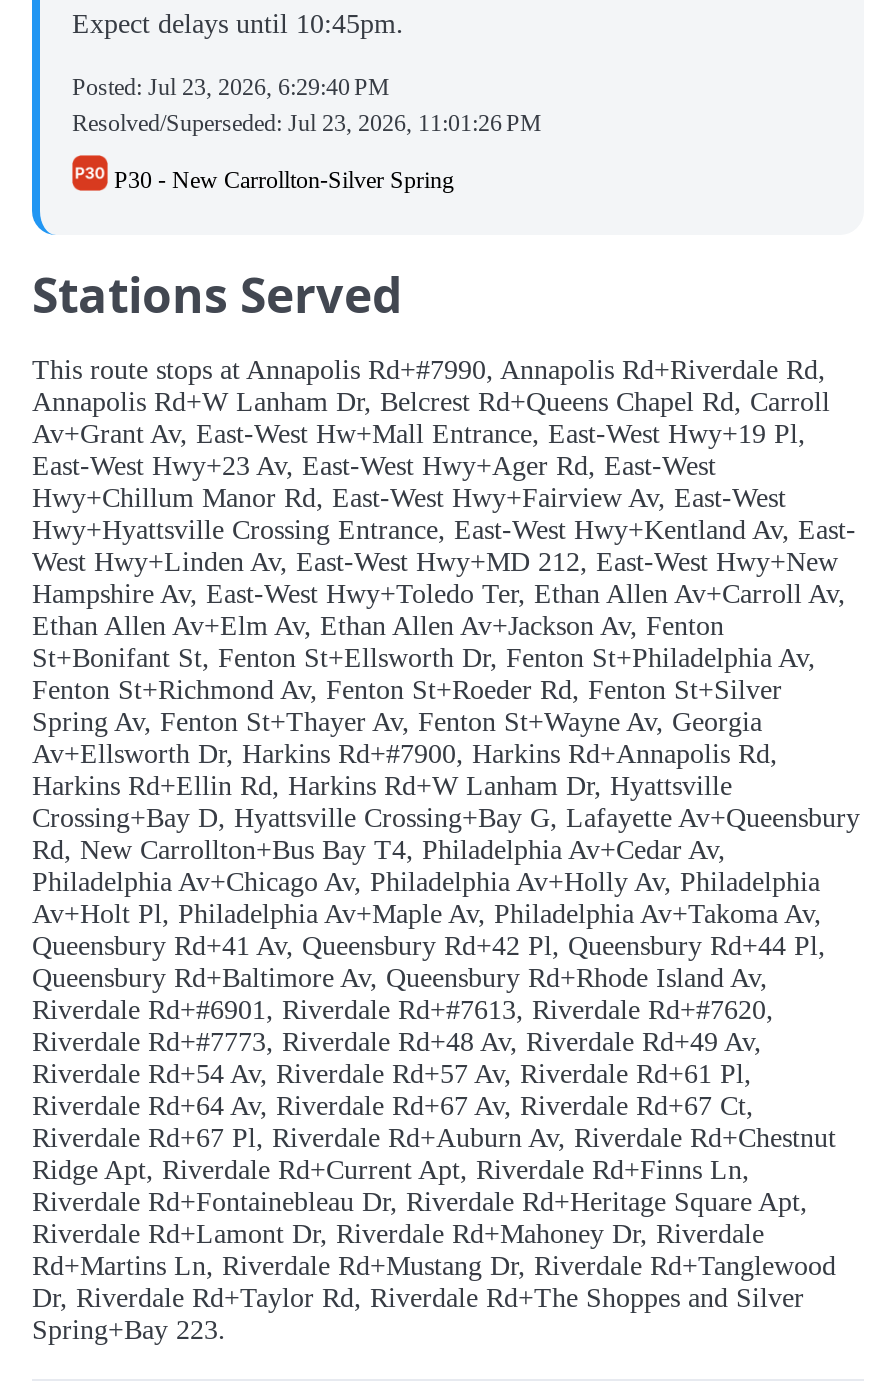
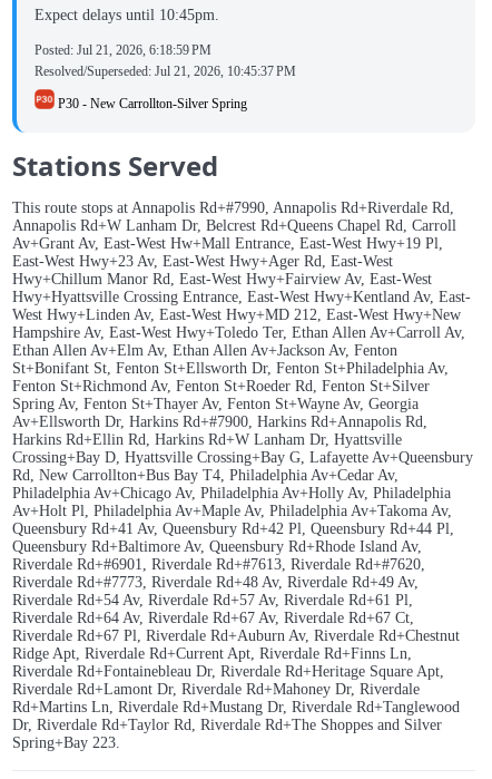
[72,73,390,101] Posted: Jul 23, 2026, 6:29:40 PM -> [35,43,211,59] Posted: Jul 21, 2026, 6:18:59 PM
[72,109,542,137] Resolved/Superseded: Jul 23, 2026, 11:01:26 PM -> [35,63,296,79] Resolved/Superseded: Jul 21, 2026, 10:45:37 PM

